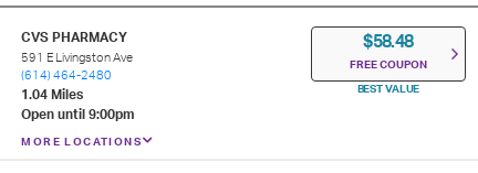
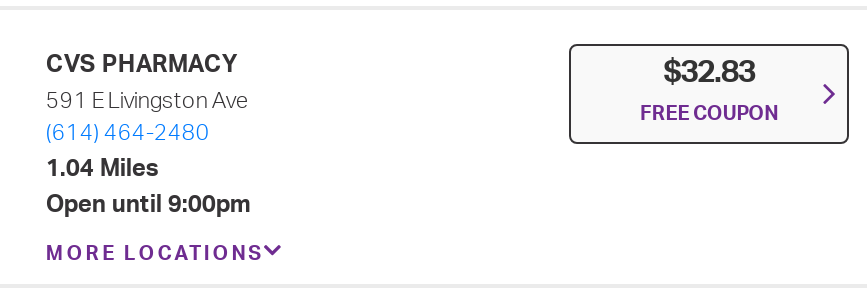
[363,33,414,51] $58.48 -> [663,56,755,88] $32.83
[357,84,420,95] BEST VALUE -> none

